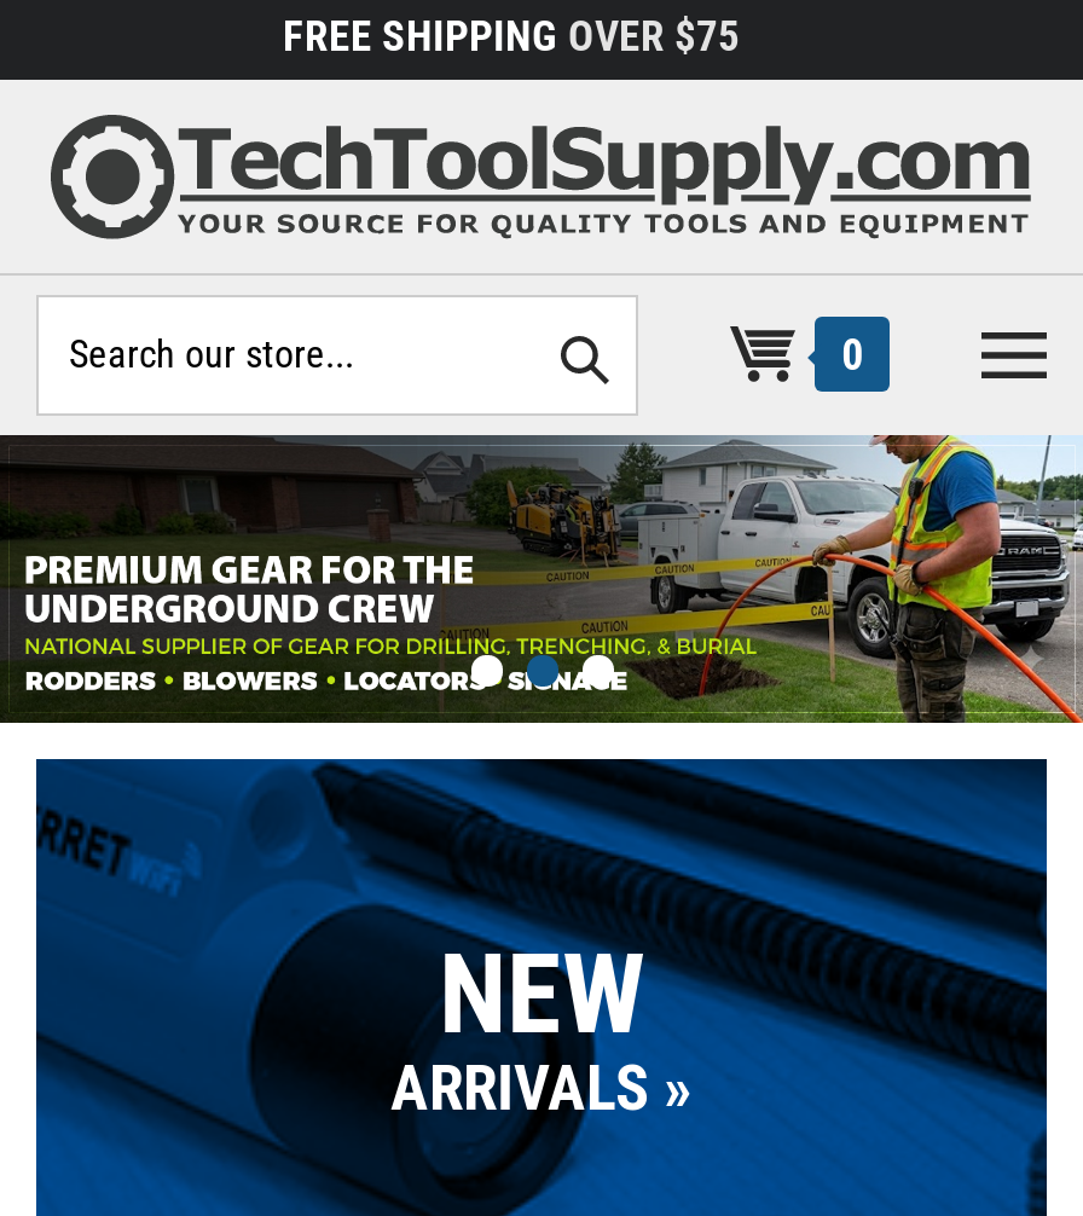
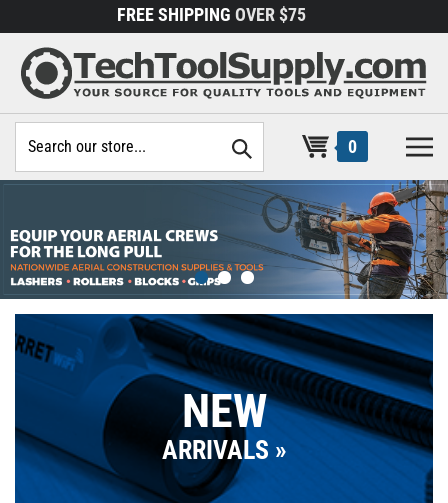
[7,433,1076,725] [image] -> [3,179,445,300] [image]

